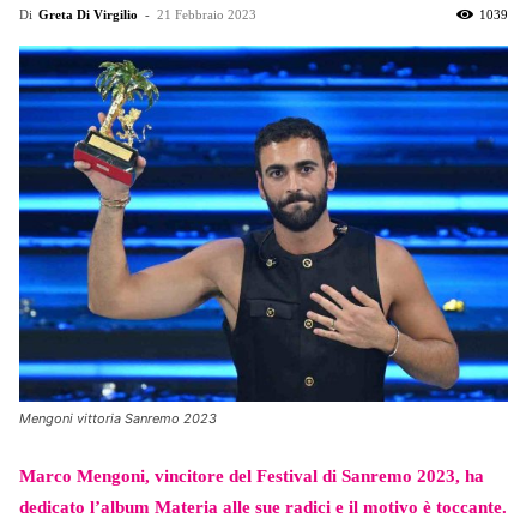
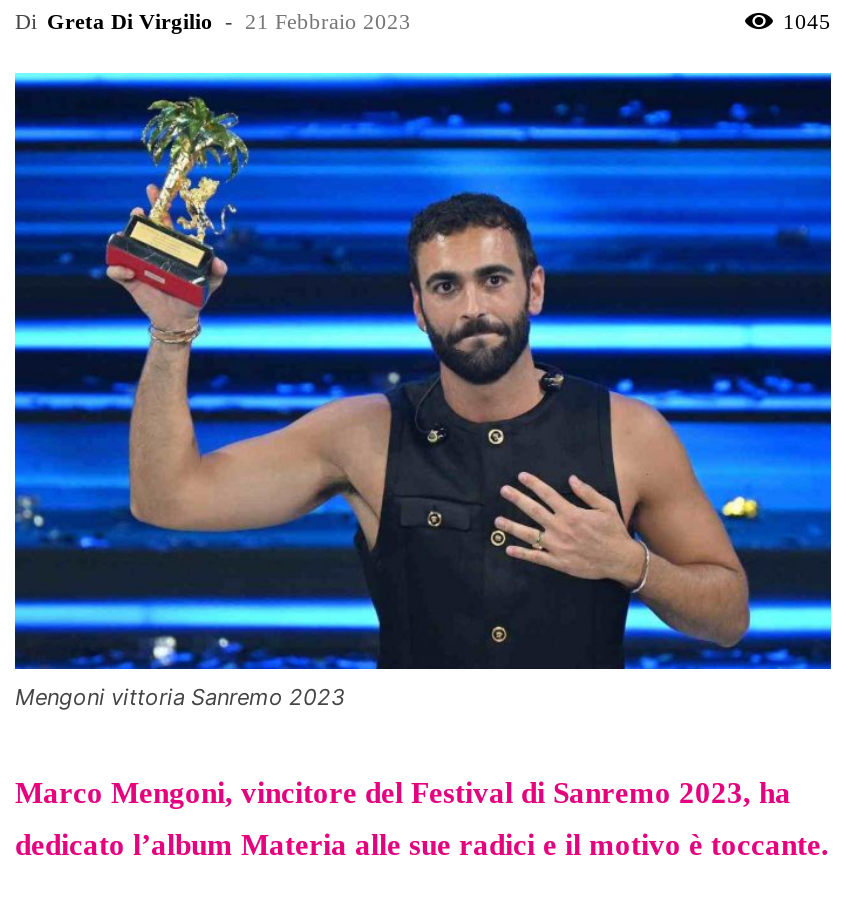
[479,7,508,22] 1039 -> [783,9,831,33] 1045

